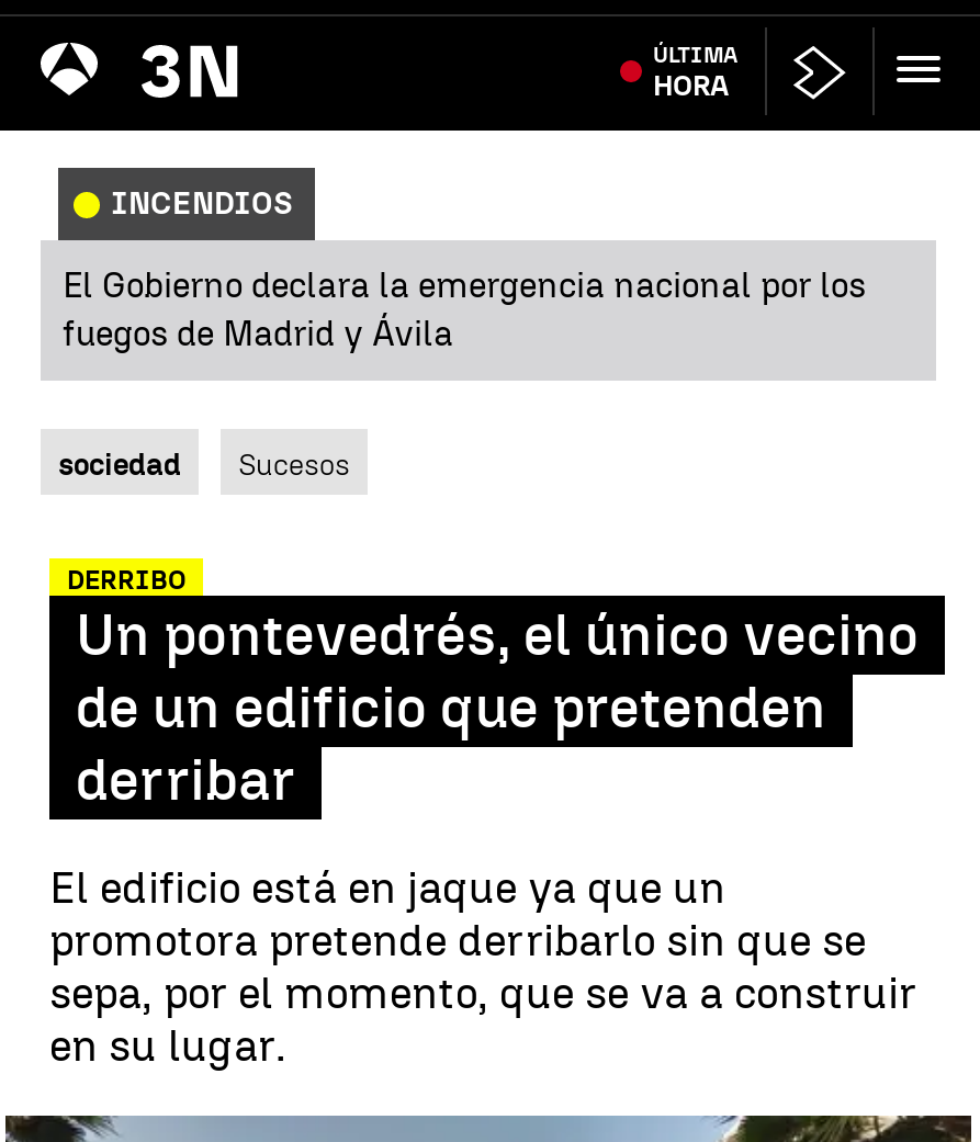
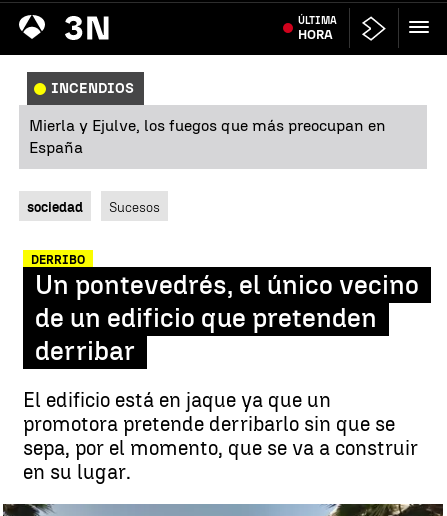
[63,264,866,354] El Gobierno declara la emergencia nacional por los | fuegos de Madrid y Ávila -> [29,116,386,157] Mierla y Ejulve, los fuegos que más preocupan en | España

